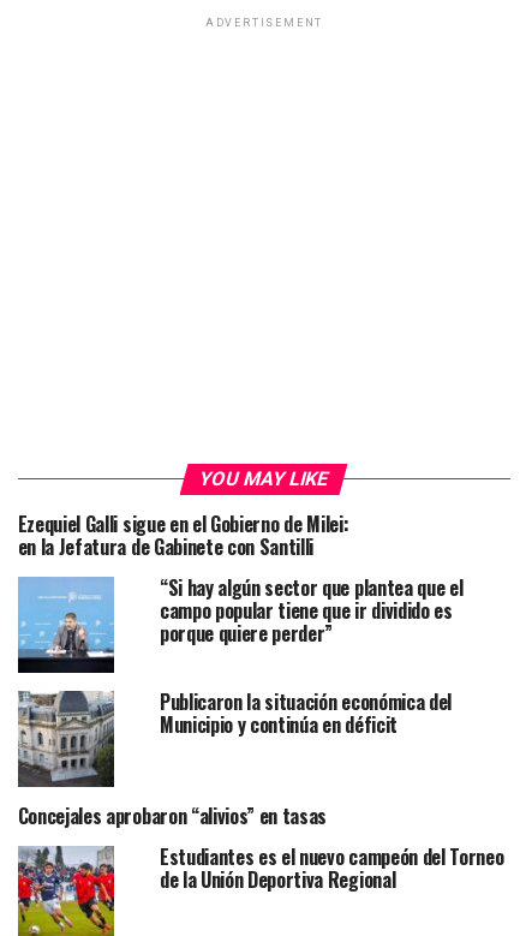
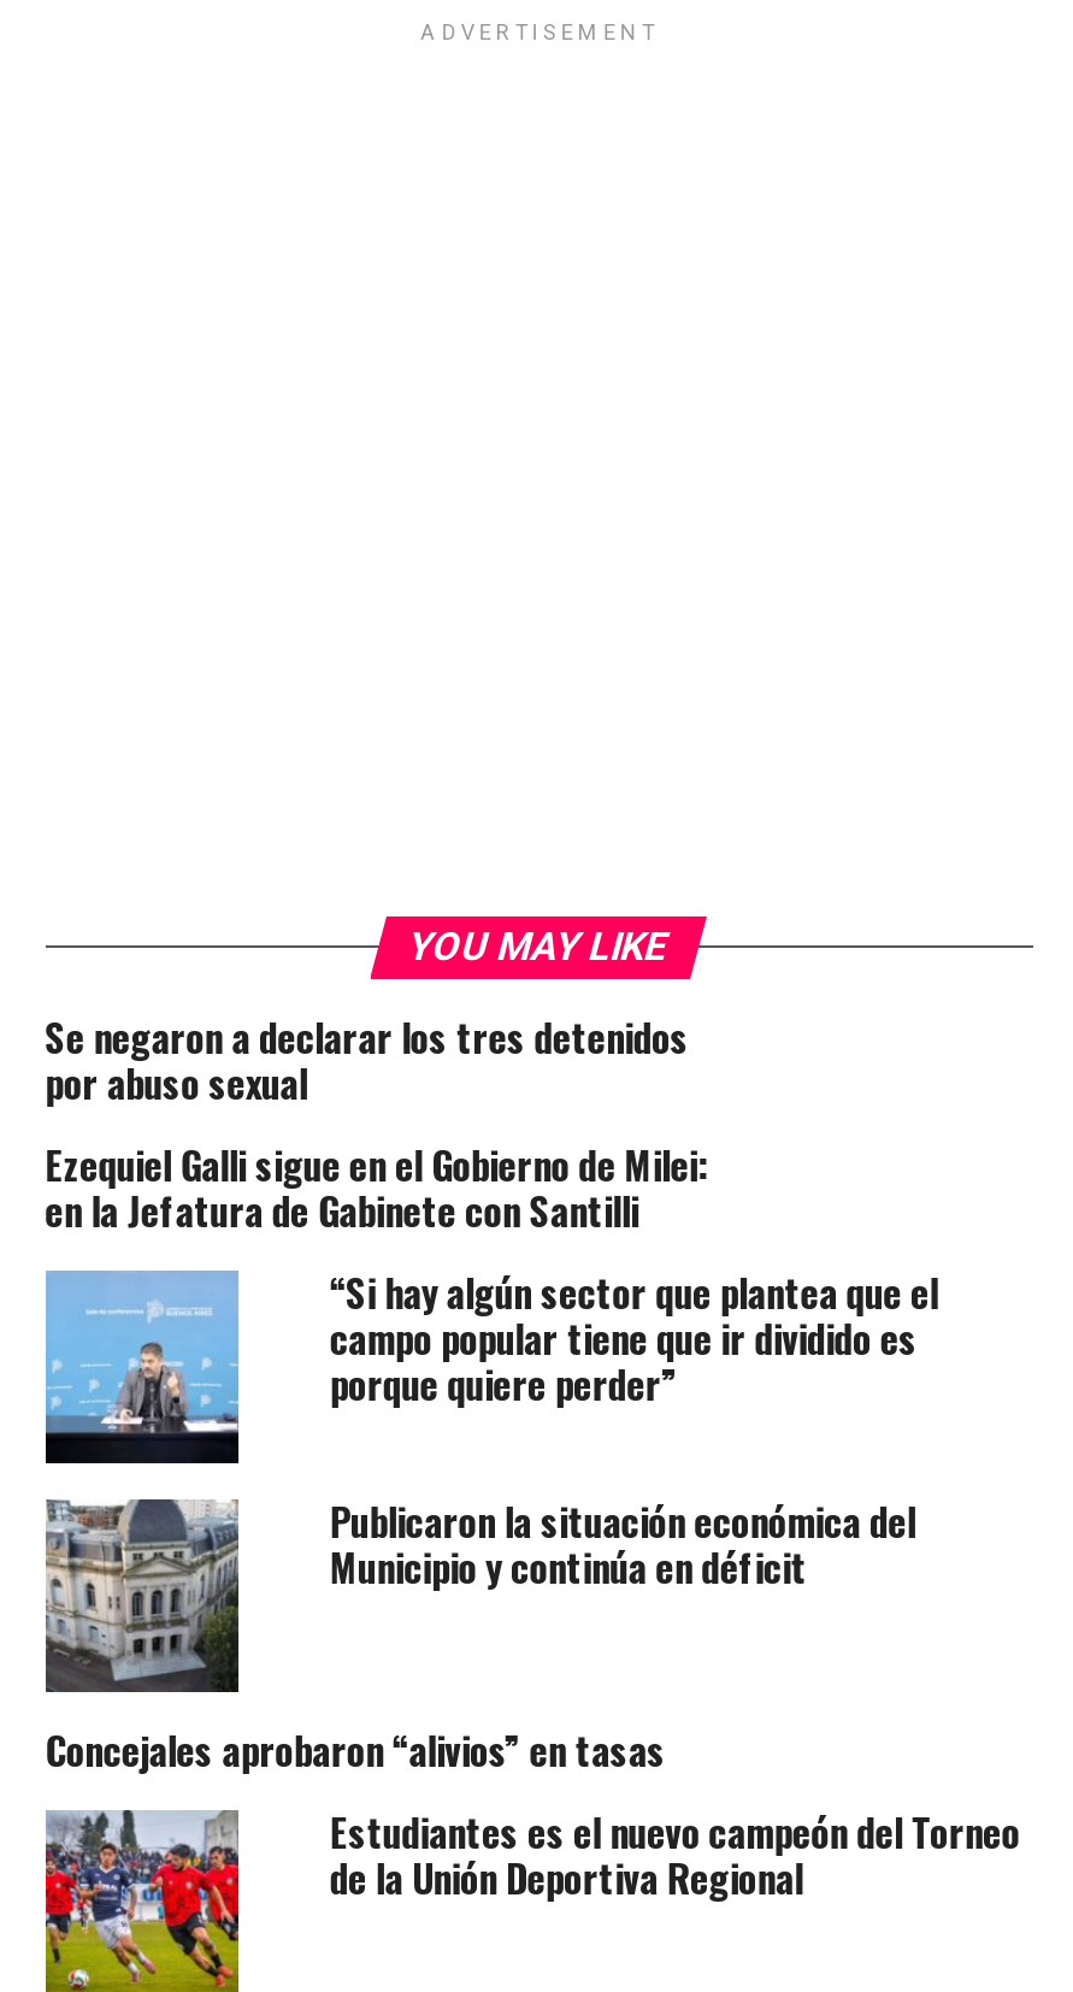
none -> [45,1009,689,1113] Se negaron a declarar los tres detenidos | por abuso sexual

